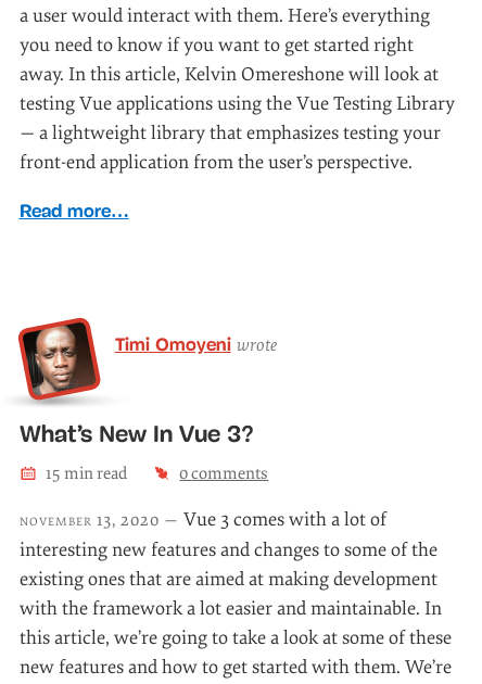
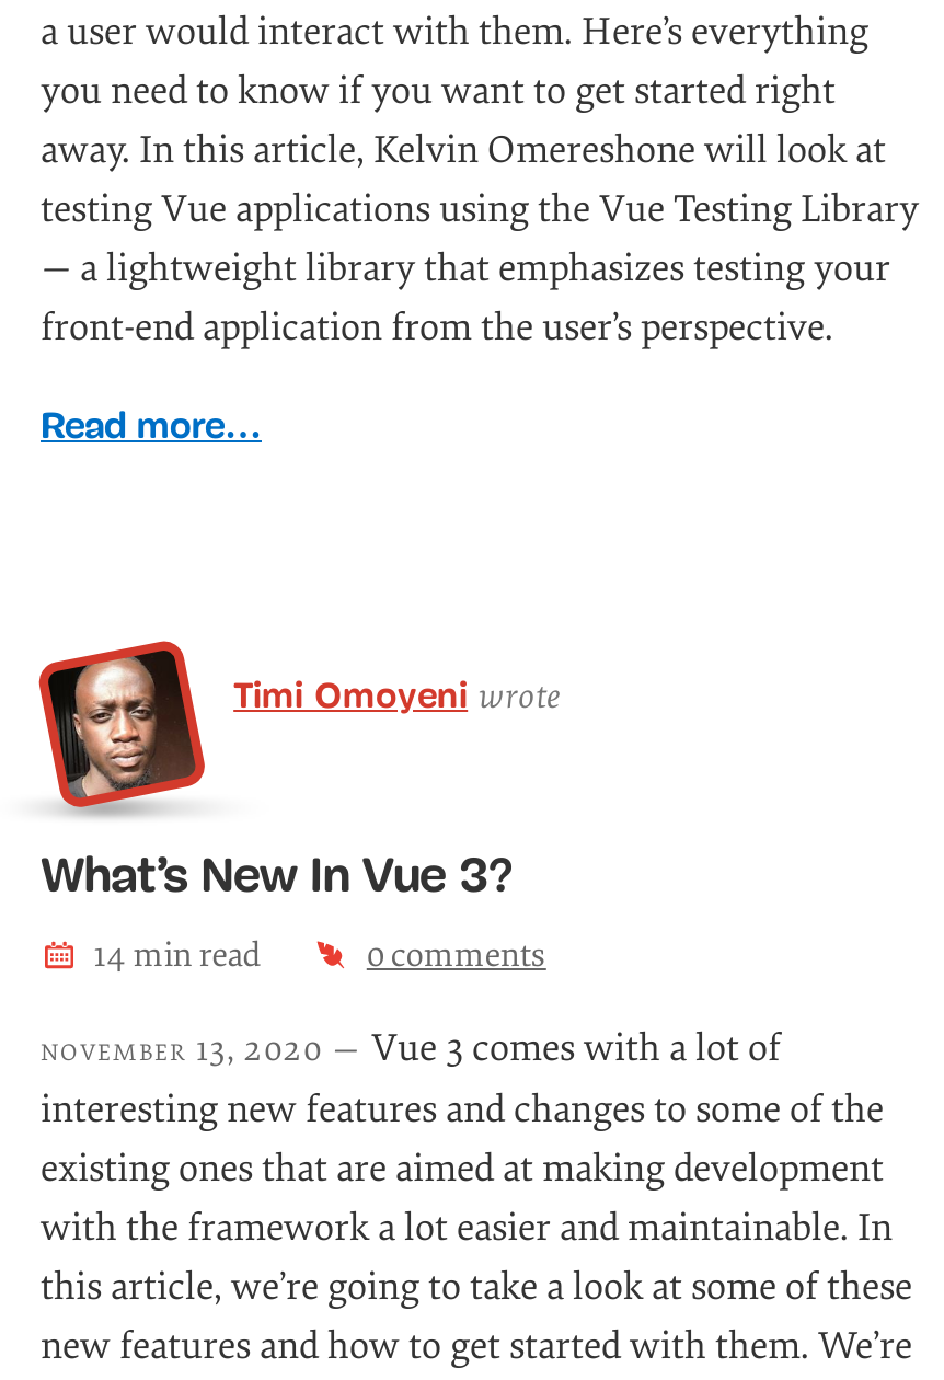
[45,463,127,484] 15 min read -> [94,934,260,977] 14 min read

